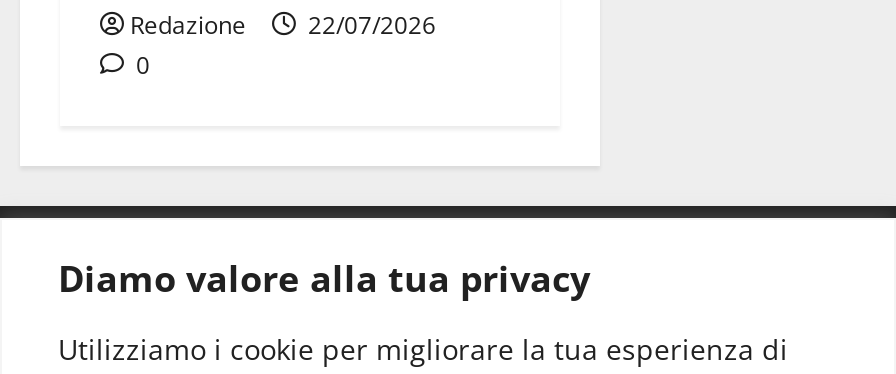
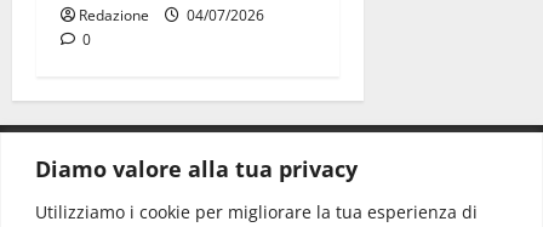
[130,9,436,43] Redazione 22/07/2026 -> [79,5,264,26] Redazione 04/07/2026

